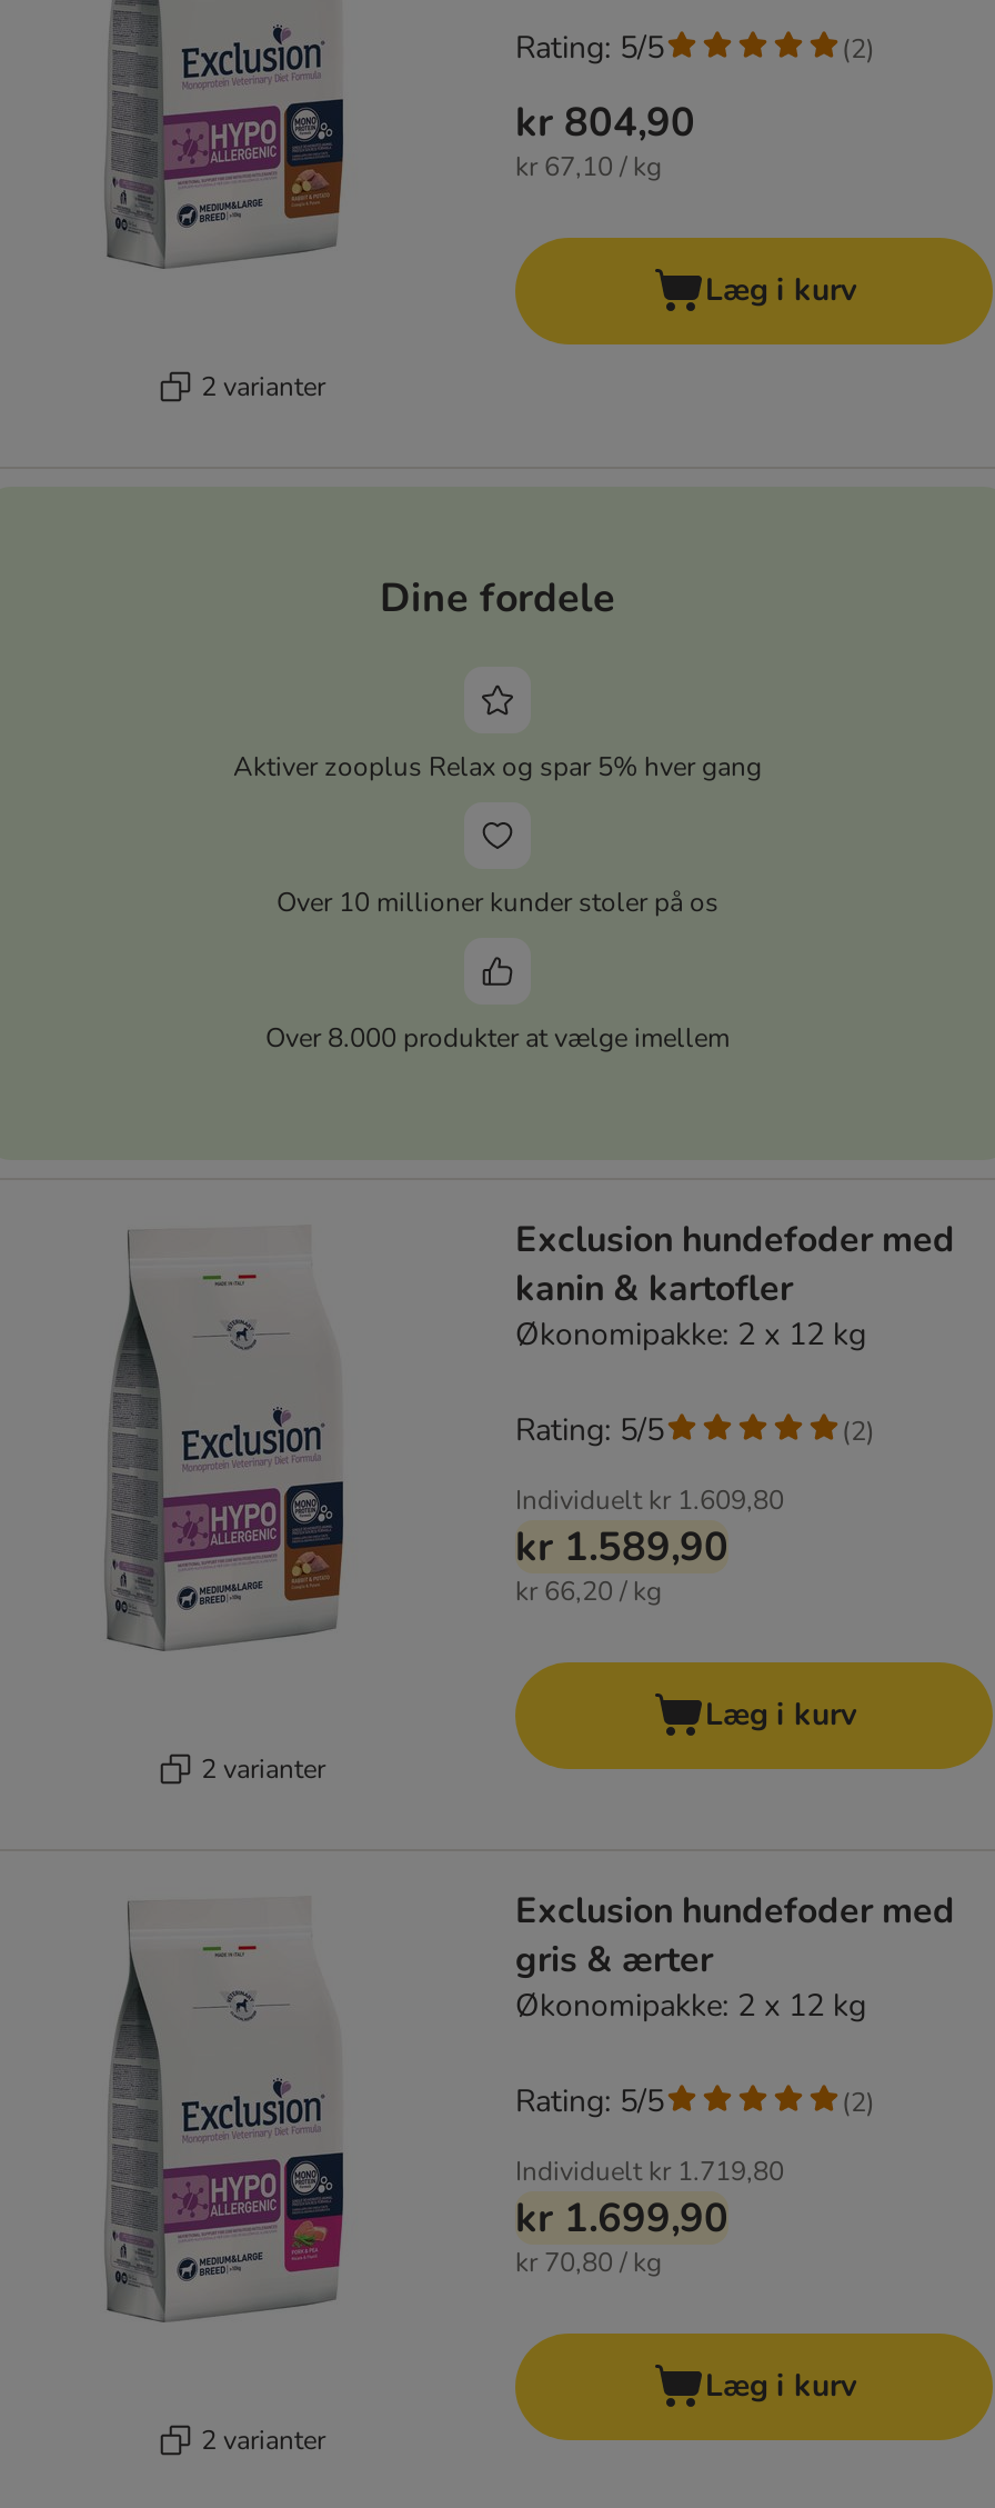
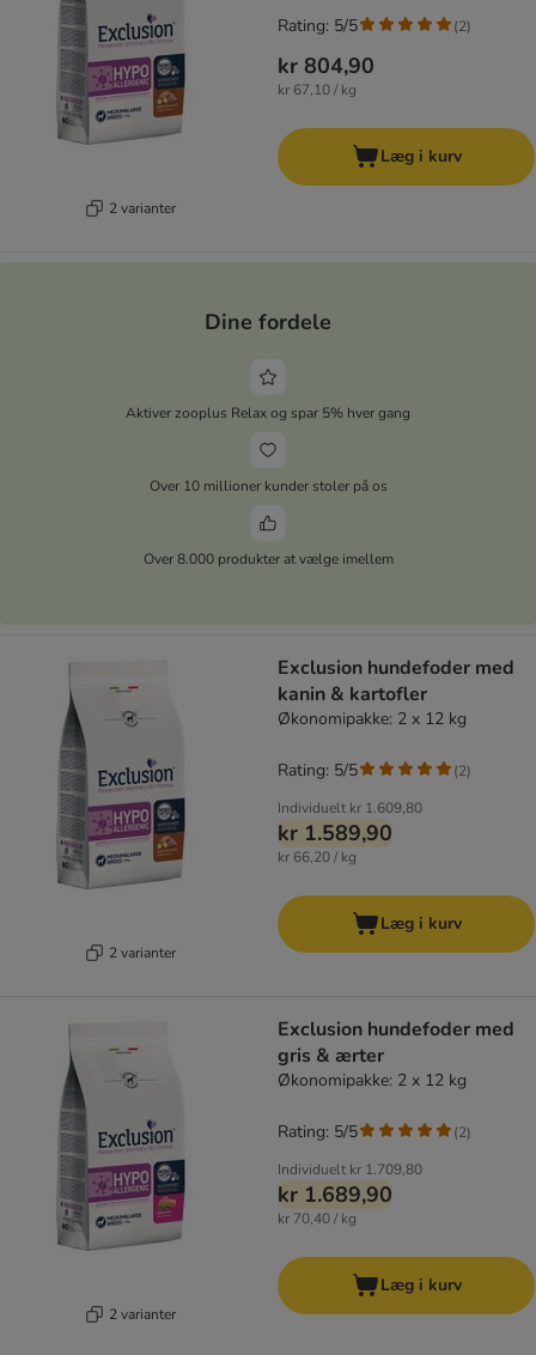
[515,2154,784,2189] Individuelt kr 1.719,80 -> [278,1160,422,1179] Individuelt kr 1.709,80
[515,2192,728,2245] kr 1.699,90 -> [278,1180,392,1209] kr 1.689,90
[515,2245,662,2280] kr 70,80 / kg -> [278,1209,357,1228] kr 70,40 / kg

